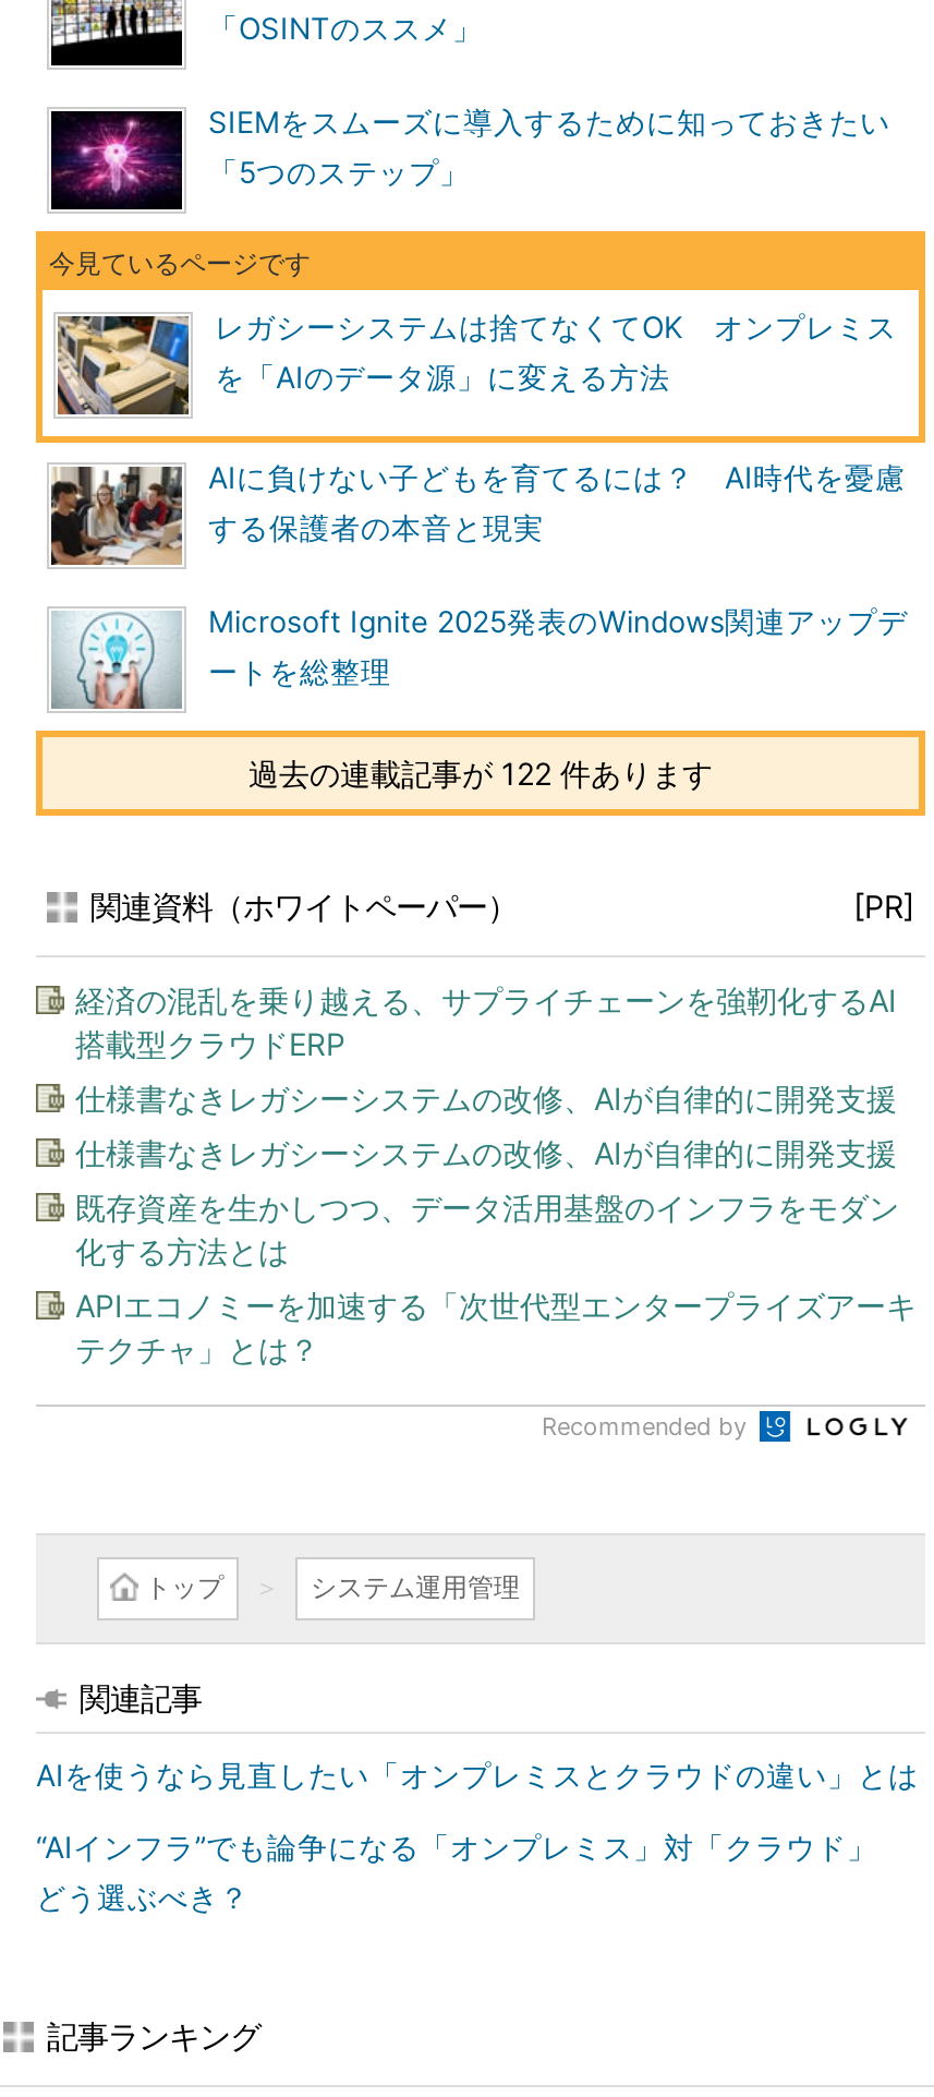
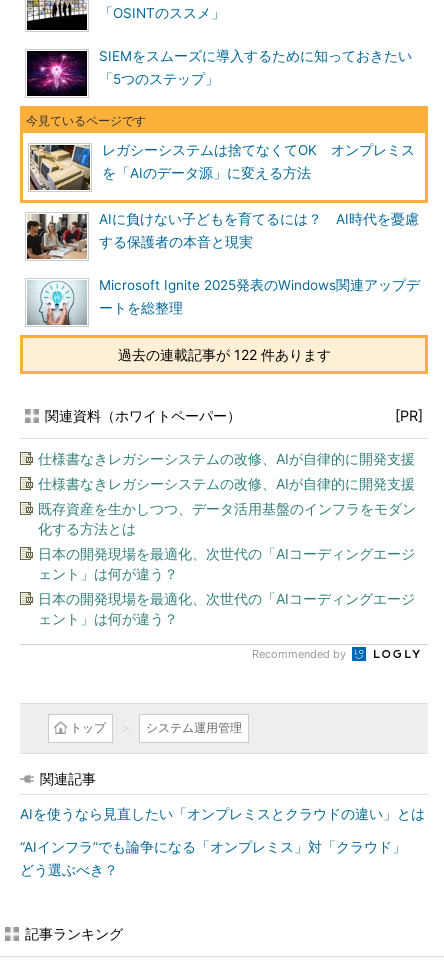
[75,981,897,1062] 経済の混乱を乗り越える、サプライチェーンを強靭化するAI | 搭載型クラウドERP -> none
moved [75,1080,899,1269] -> [38,450,416,537]: 仕様書なきレガシーシステムの改修、AIが自律的に開発支援 | 仕様書なきレガシーシステムの改修、AIが自律的に開発支援 | 既存資産を生かしつつ、データ活用基盤のインフラをモダン | 化する方法とは
[75,1287,917,1367] APIエコノミーを加速する「次世代型エンタープライズアーキ | テクチャ」とは？ -> [38,545,415,627] 日本の開発現場を最適化、次世代の「AIコーディングエージ | ェント」は何が違う？ | 日本の開発現場を最適化、次世代の「AIコーディングエージ | ェント」は何が違う？

